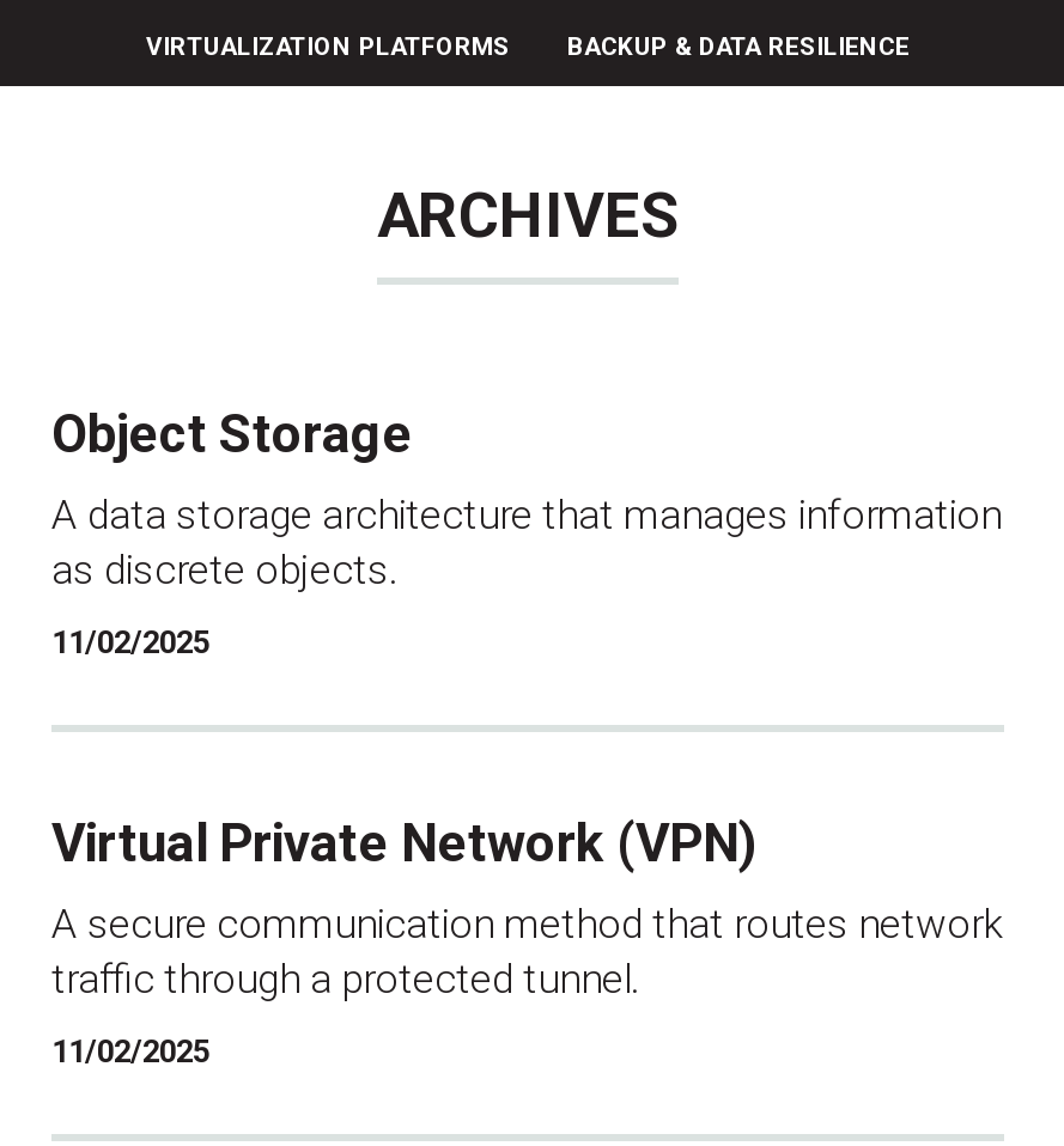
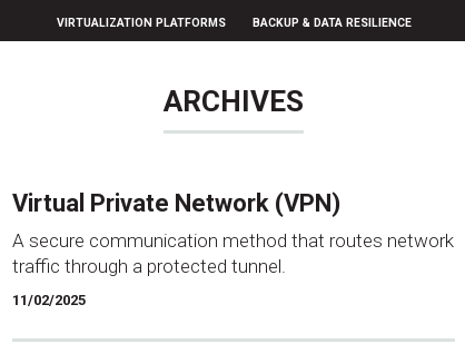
[51,404,1002,660] Object Storage | A data storage architecture that manages information | as discrete objects. | 11/02/2025 -> none

